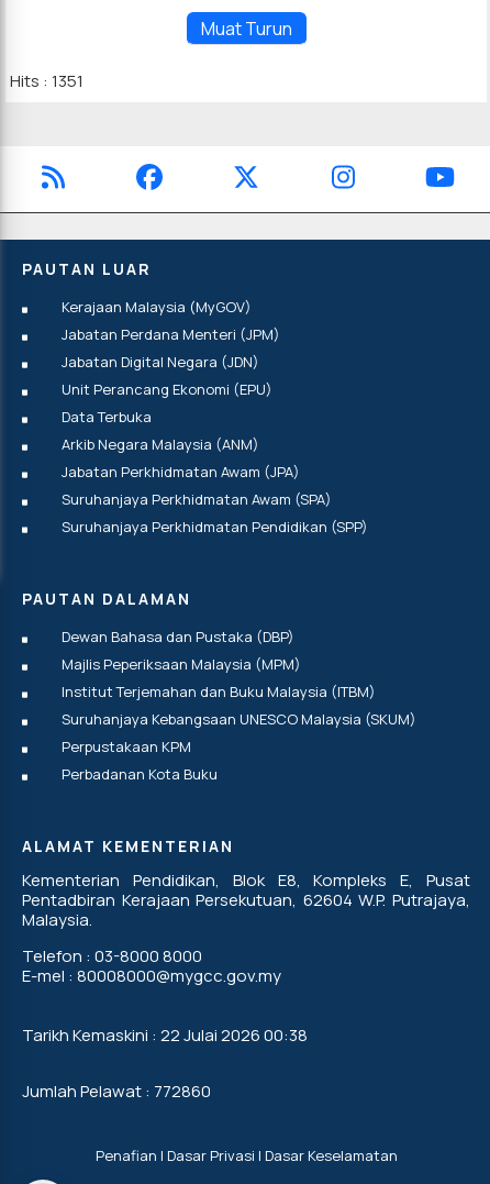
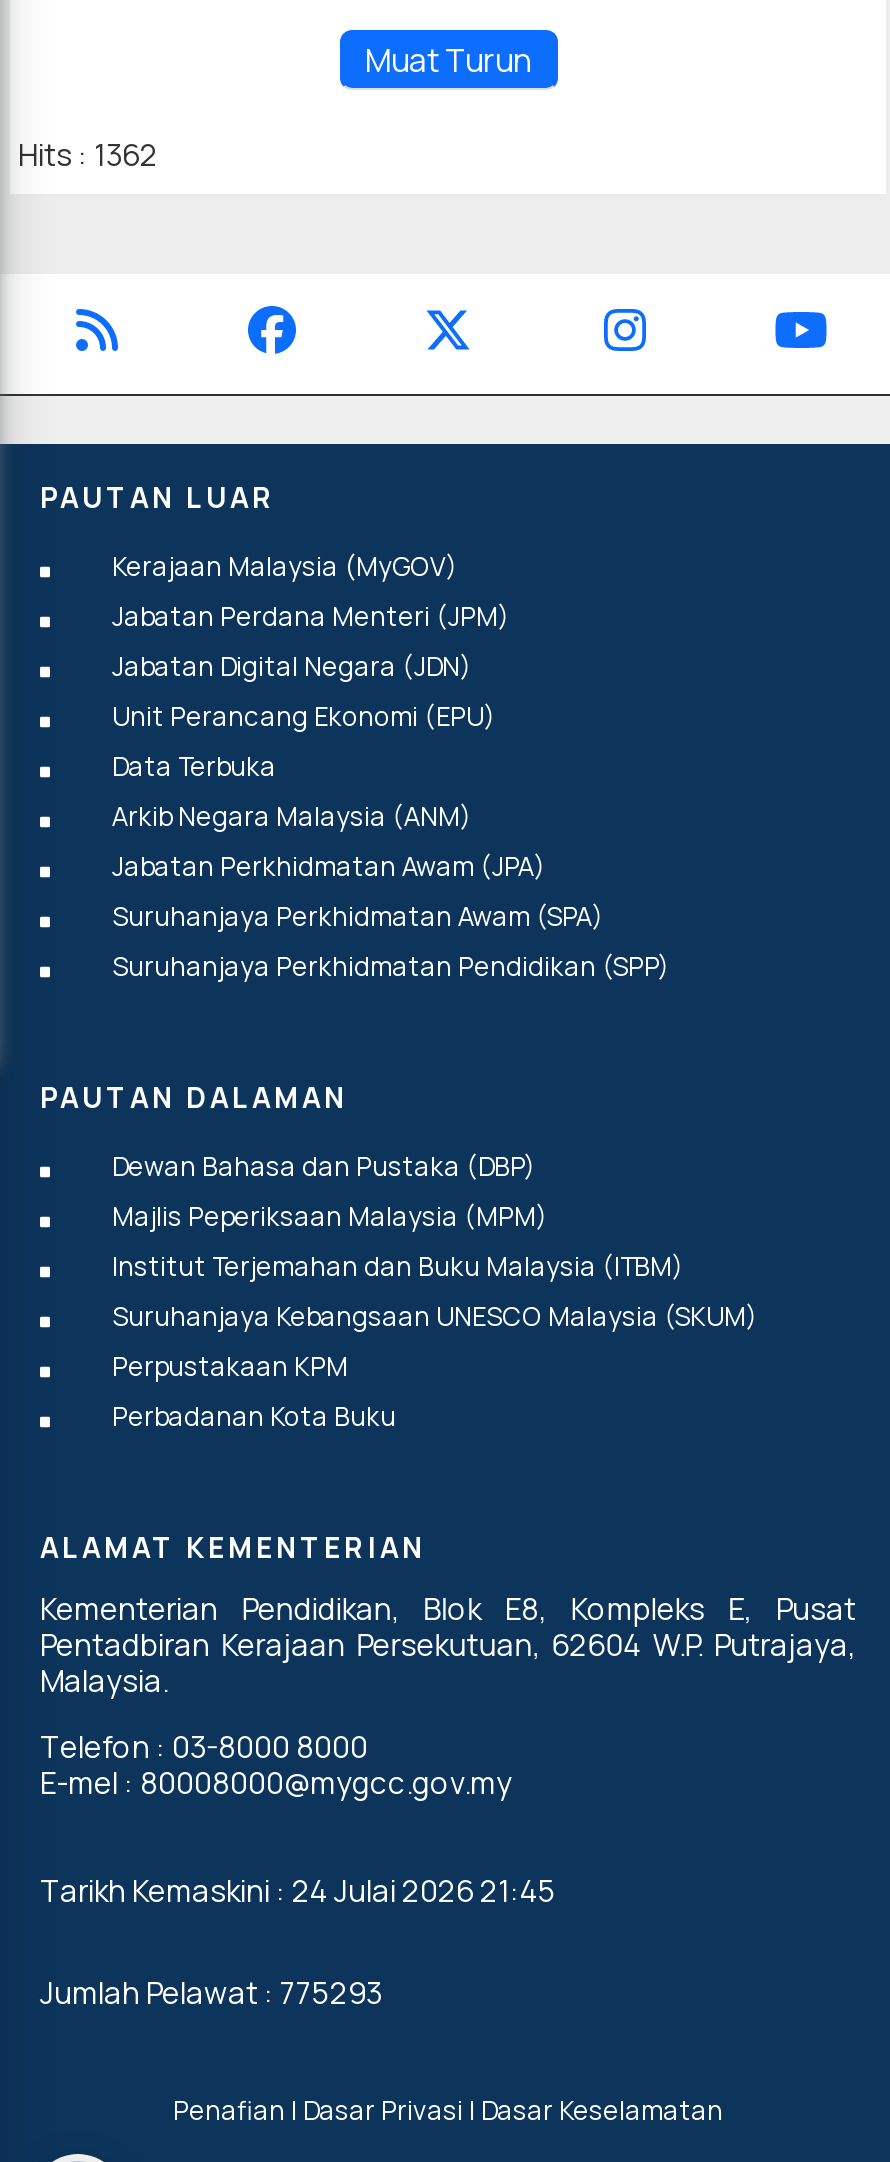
[10,69,83,92] Hits : 1351 -> [18,134,158,176] Hits : 1362
[22,1023,308,1047] Tarikh Kemaskini : 22 Julai 2026 00:38 -> [40,1870,556,1912] Tarikh Kemaskini : 24 Julai 2026 21:45
[22,1080,211,1103] Jumlah Pelawat : 772860 -> [40,1972,382,2014] Jumlah Pelawat : 775293

